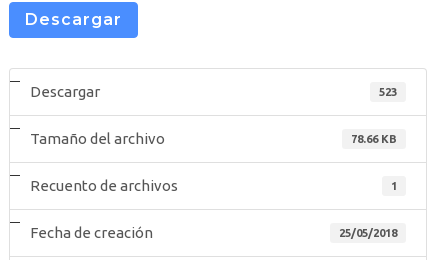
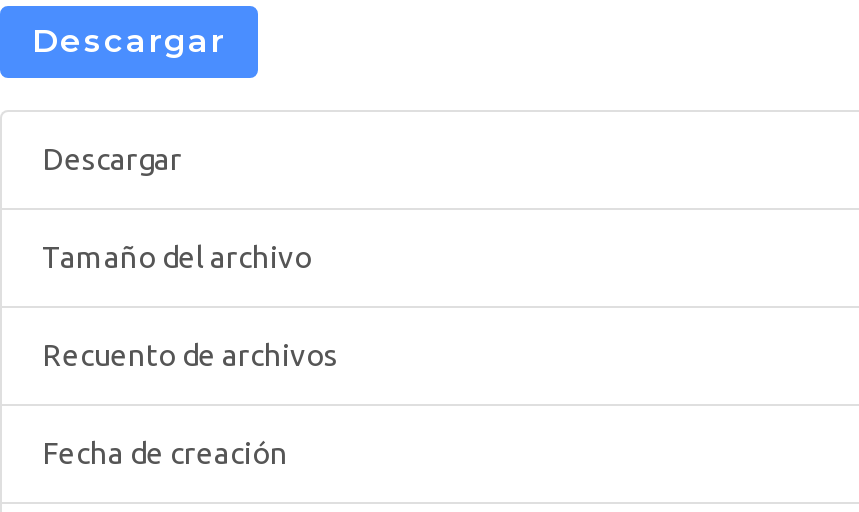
[379,85,397,97] 523 -> none
[351,132,397,144] 78.66 KB -> none
[391,179,397,191] 1 -> none
[339,226,397,238] 25/05/2018 -> none

